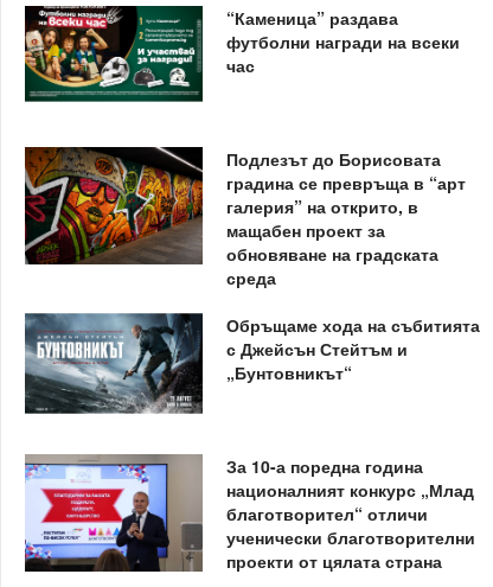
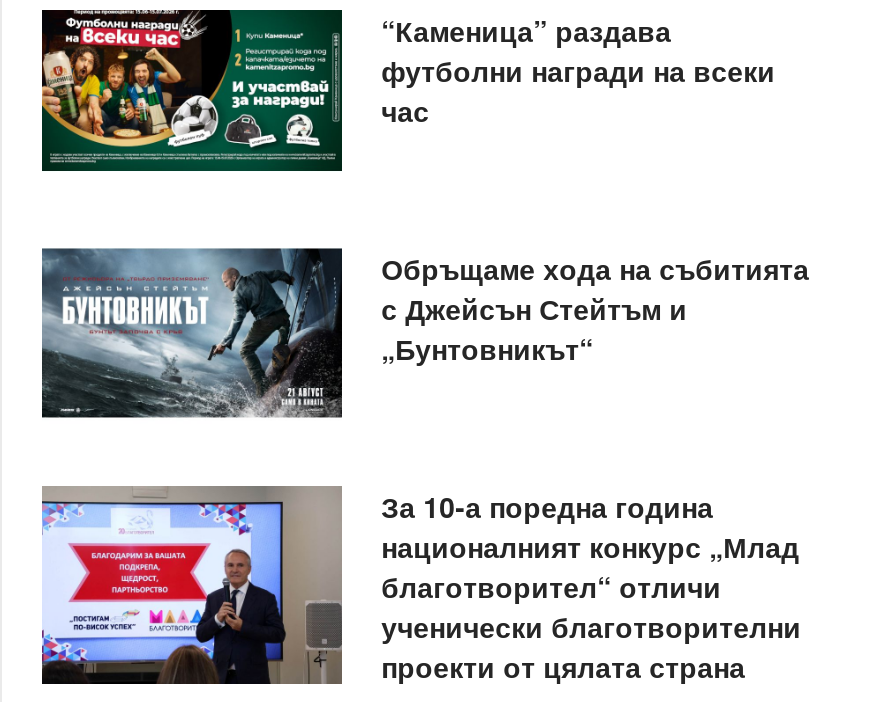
[24,146,465,289] [image] | Подлезът до Борисовата | градина се превръща в “арт | галерия” на открито, в | мащабен проект за | обновяване на градската | среда -> none

